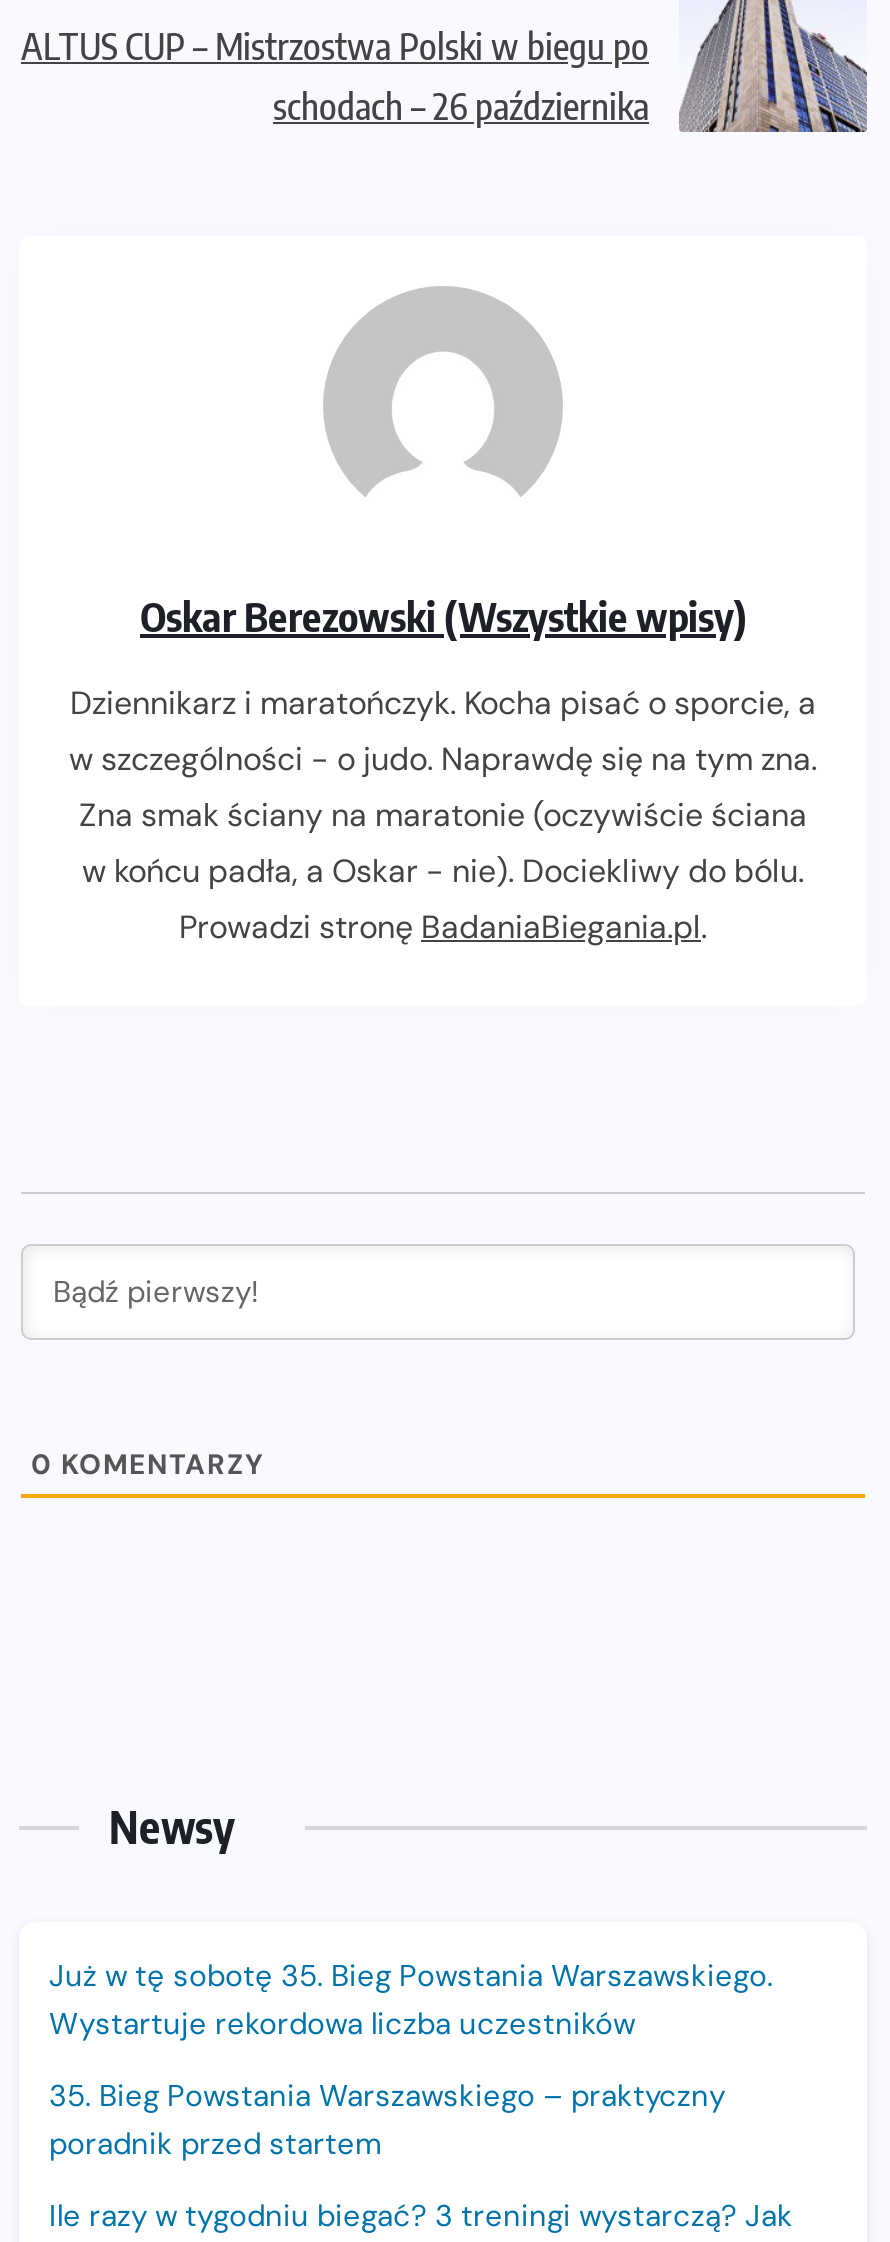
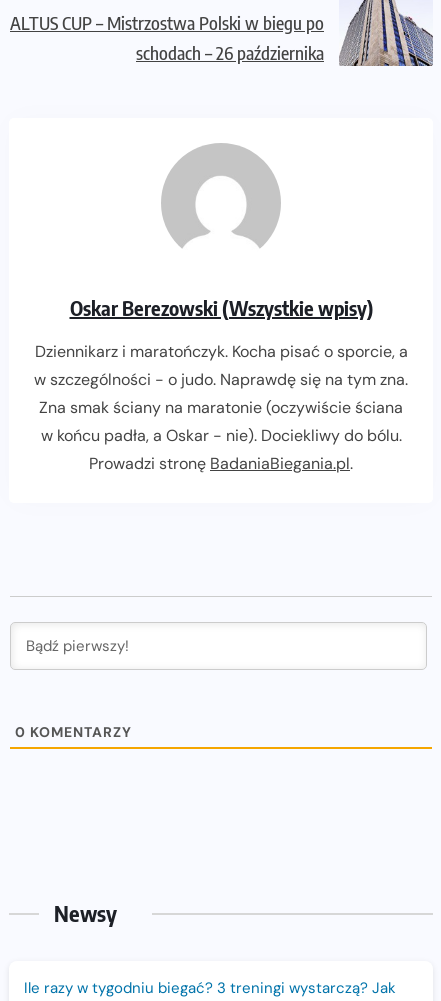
[49,1956,773,2164] Już w tę sobotę 35. Bieg Powstania Warszawskiego. | Wystartuje rekordowa liczba uczestników | 35. Bieg Powstania Warszawskiego – praktyczny | poradnik przed startem -> none

